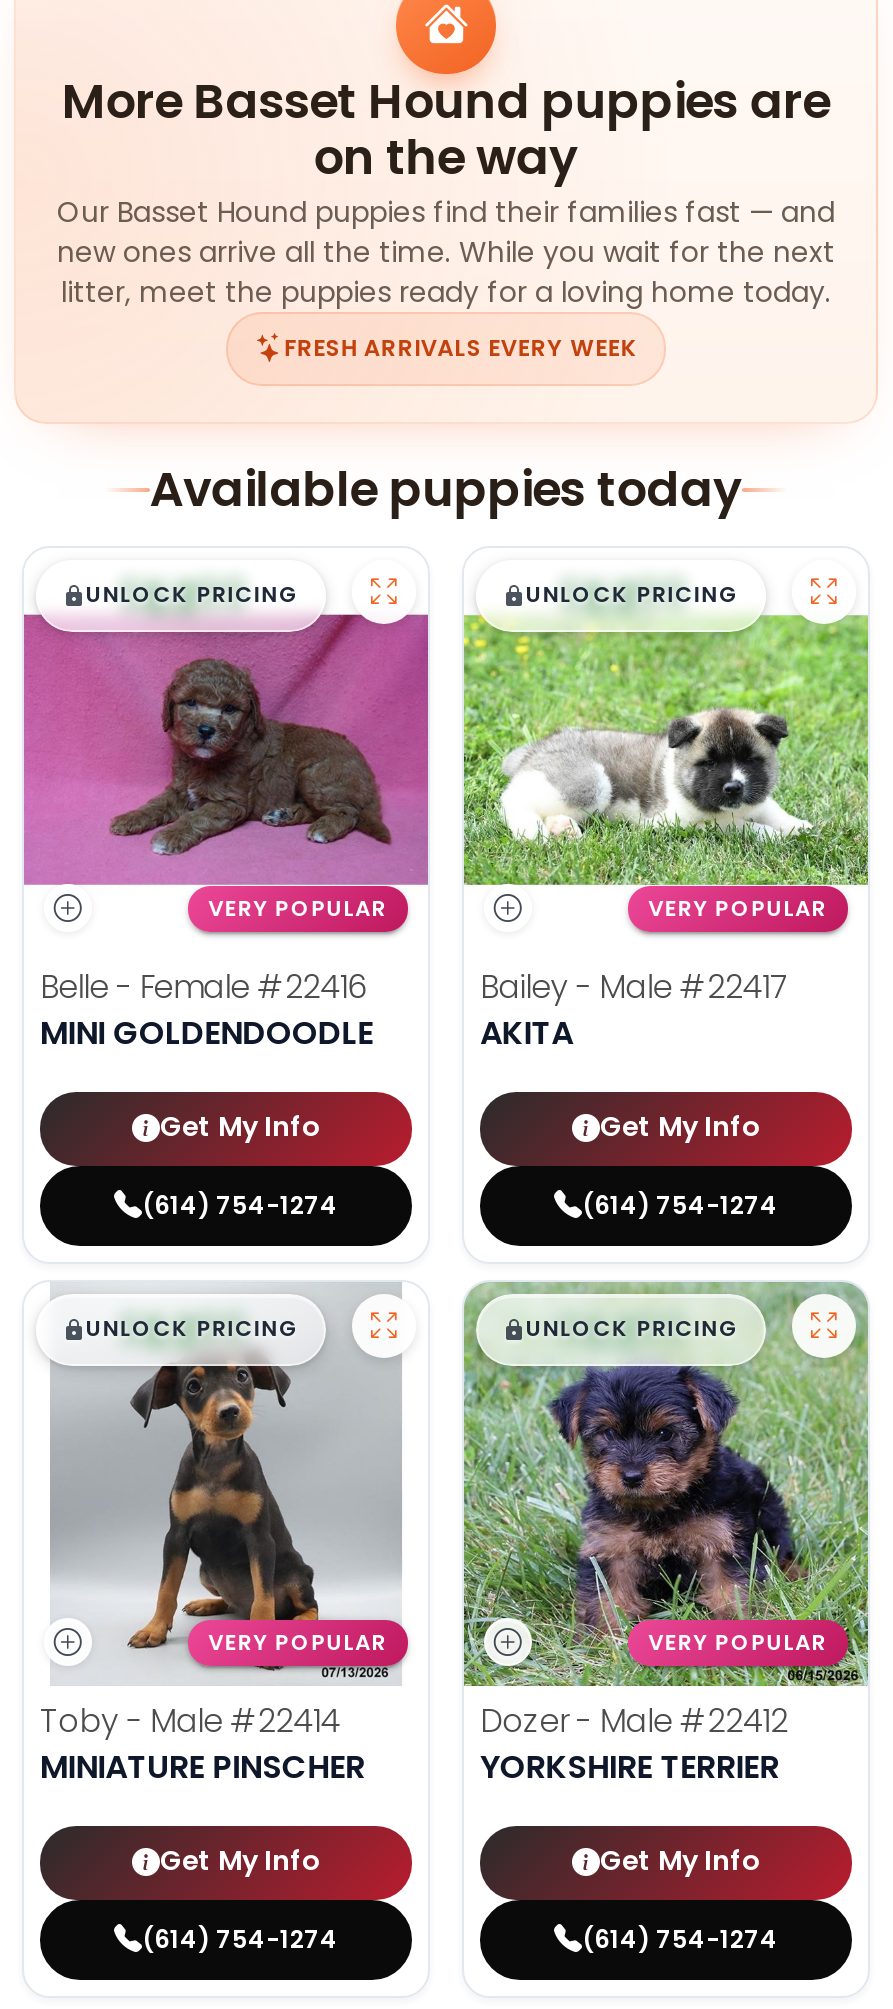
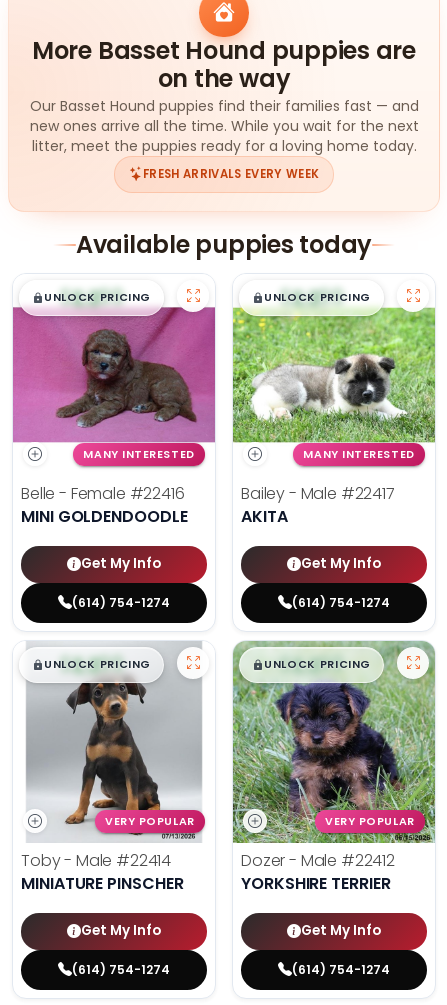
[208,894,387,924] VERY POPULAR -> [83,447,195,462] MANY INTERESTED
[648,894,827,924] VERY POPULAR -> [303,447,415,462] MANY INTERESTED

